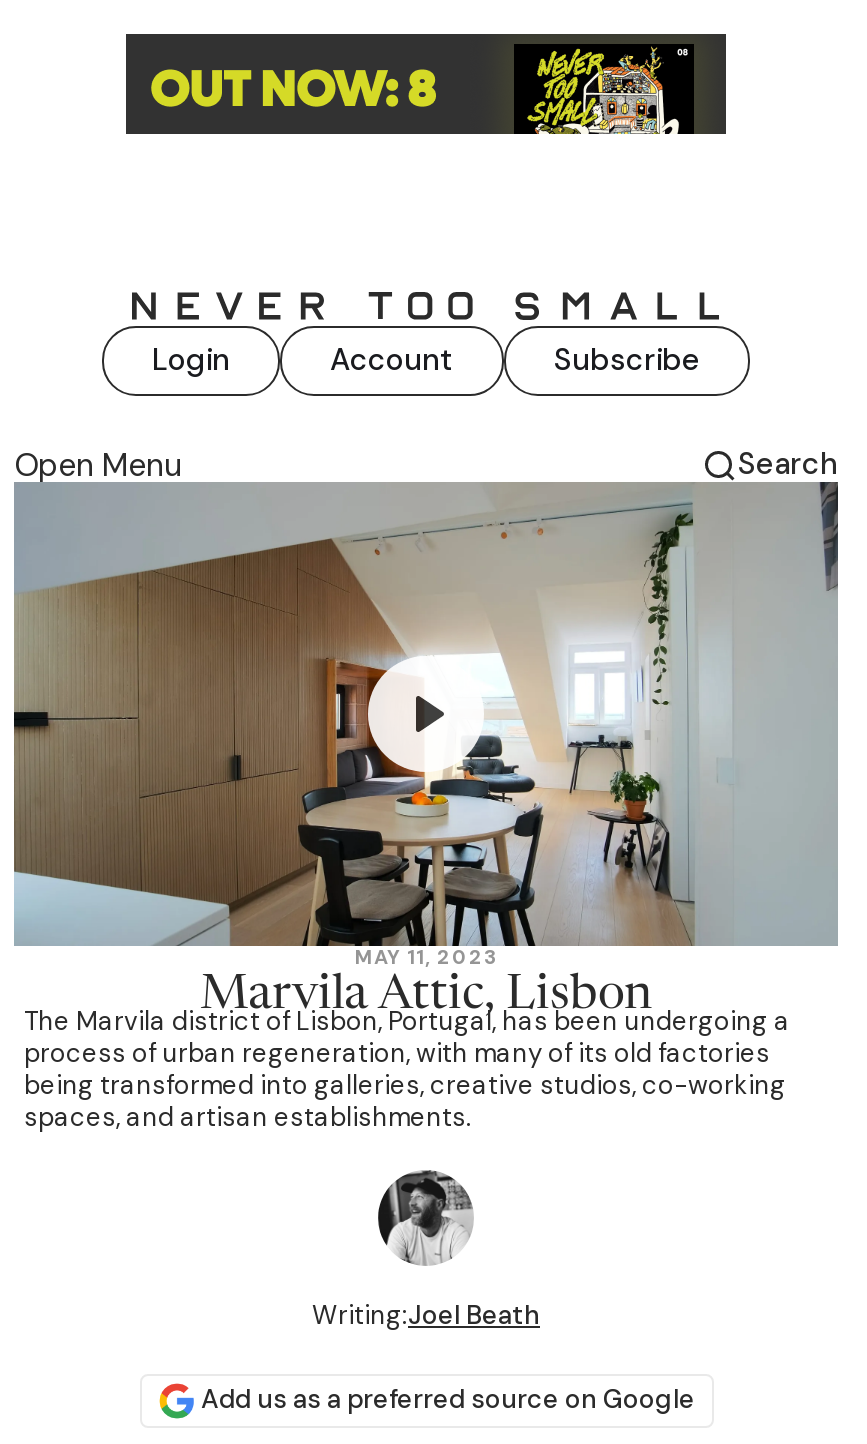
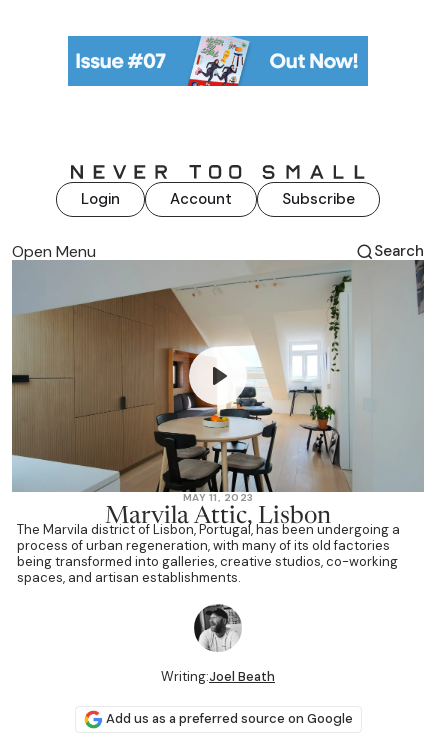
[124,32,728,136] [image] -> [67,35,369,87] [image]

